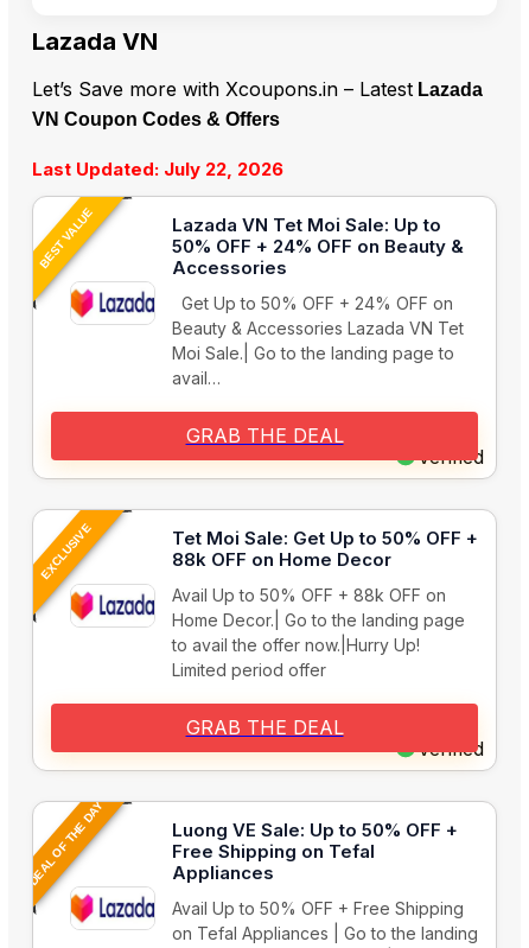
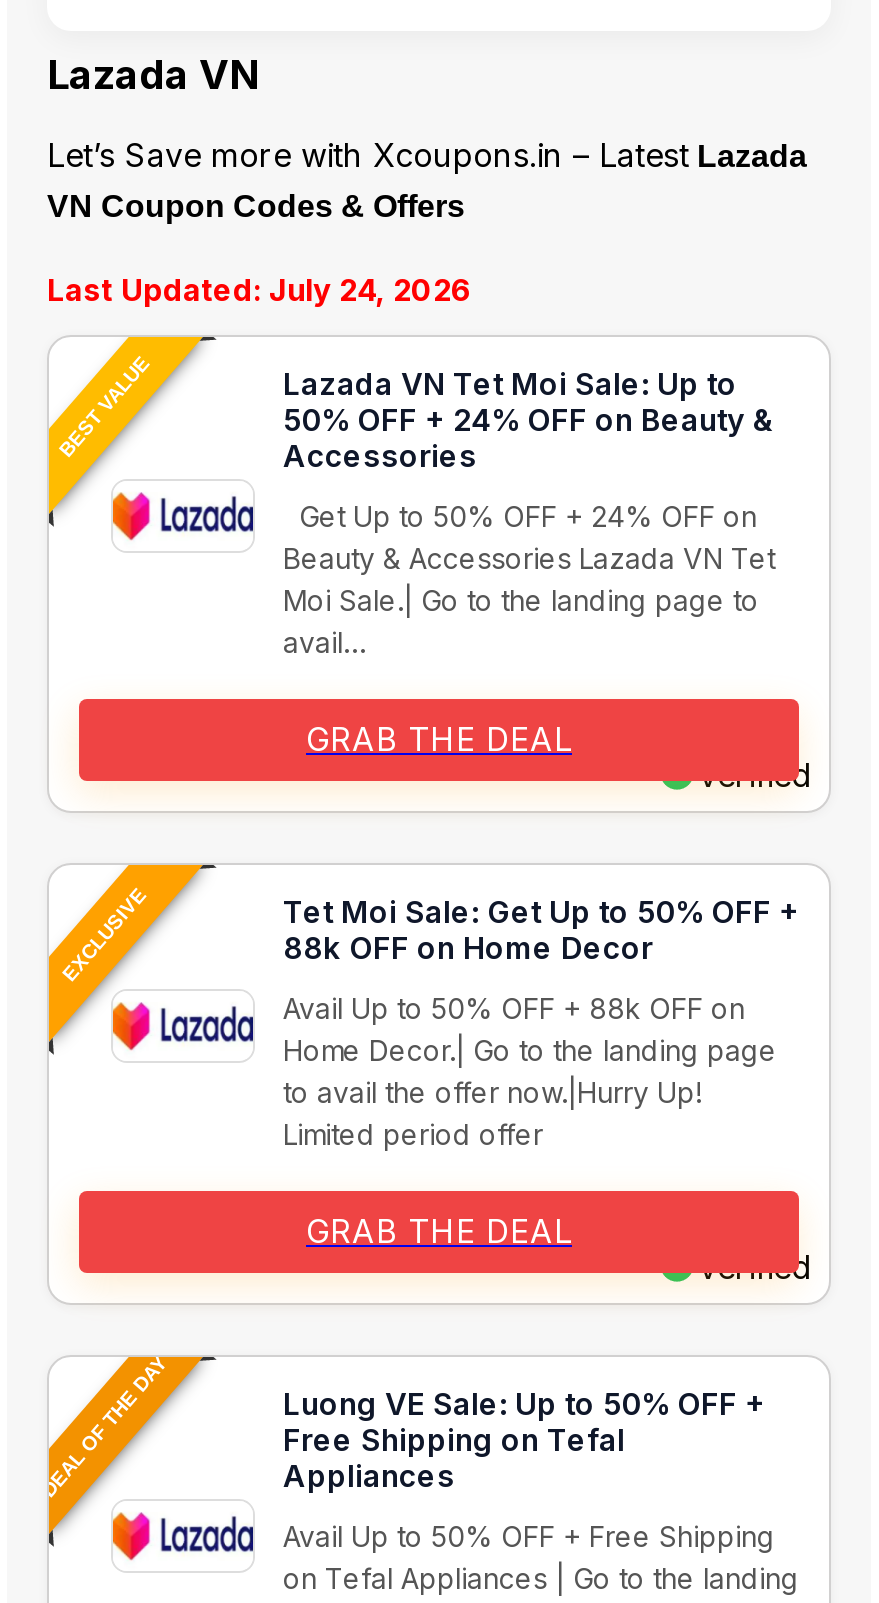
[32,158,283,181] Last Updated: July 22, 2026 -> [47,272,471,310] Last Updated: July 24, 2026

